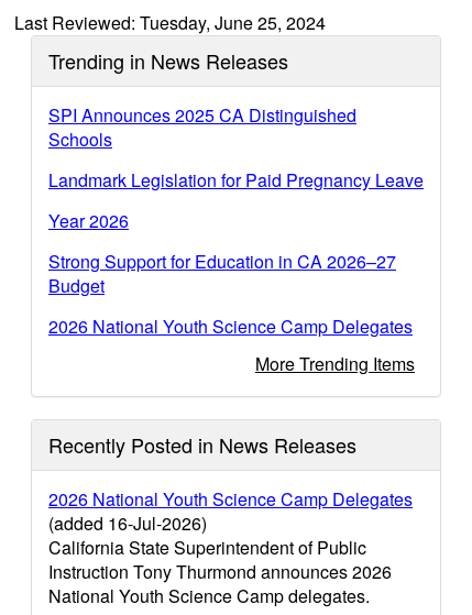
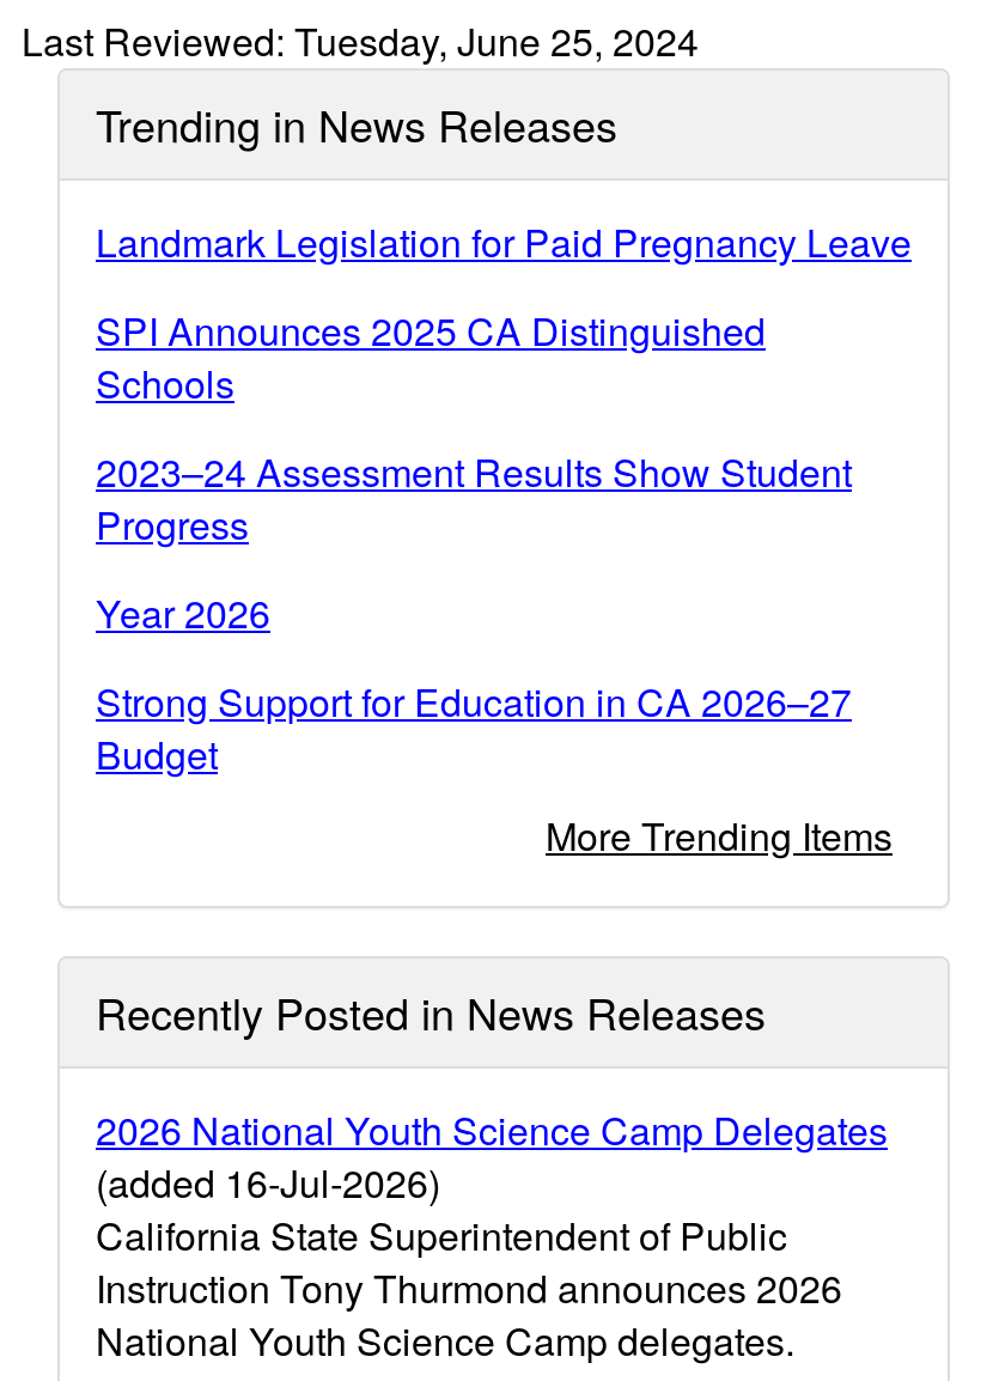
none -> [96,444,852,552] 2023–24 Assessment Results Show Student | Progress
moved [48,167,424,193] -> [96,214,912,269]: Landmark Legislation for Paid Pregnancy Leave
moved [48,208,396,298] -> [96,585,852,781]: Year 2026 | Strong Support for Education in CA 2026–27 | Budget
[48,314,413,339] 2026 National Youth Science Camp Delegates -> none

